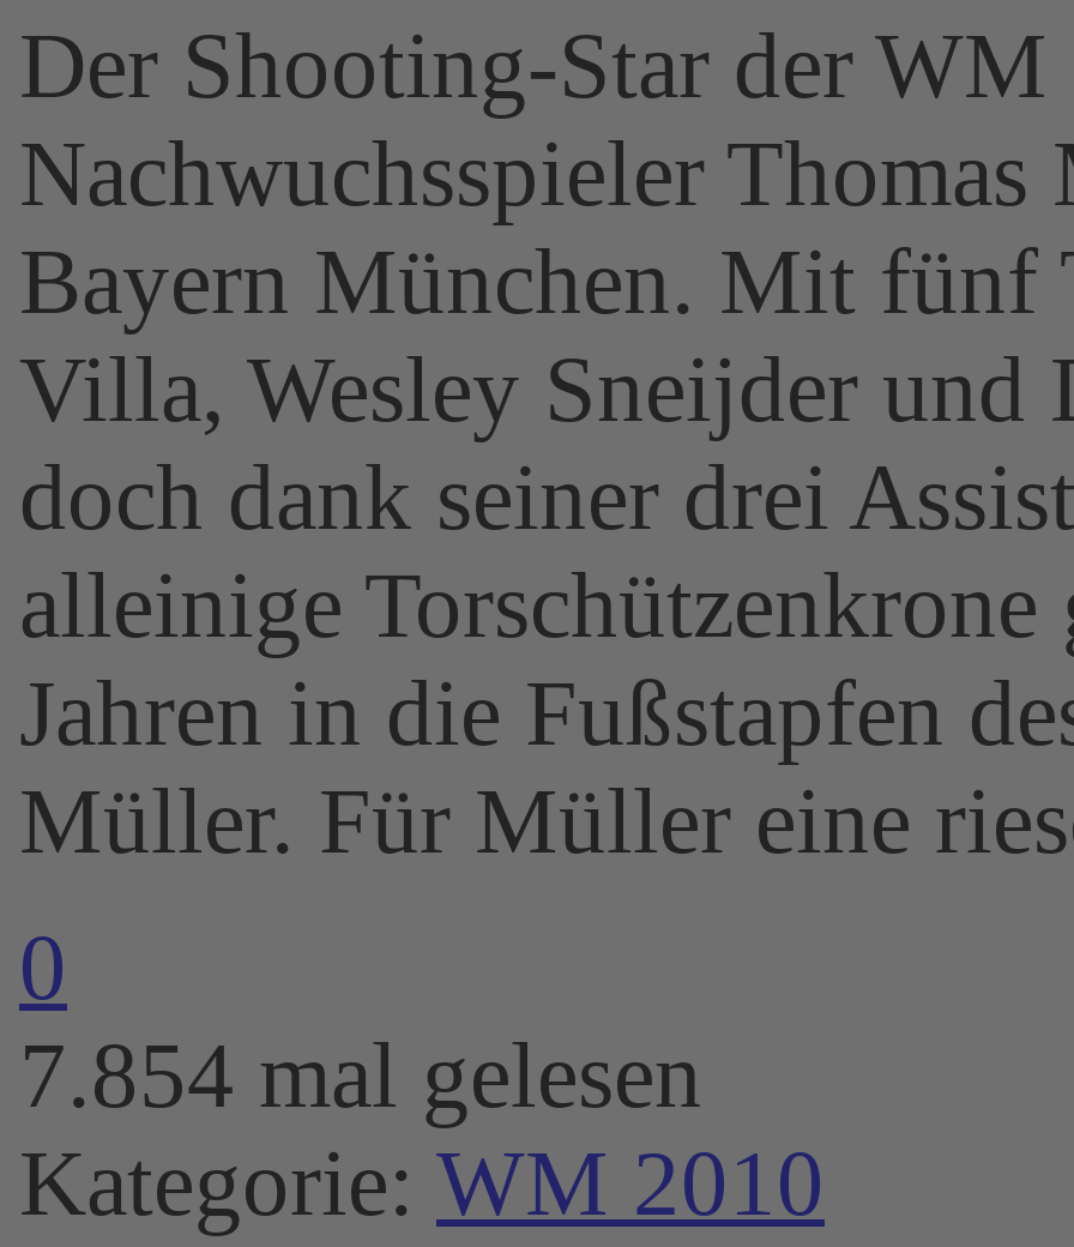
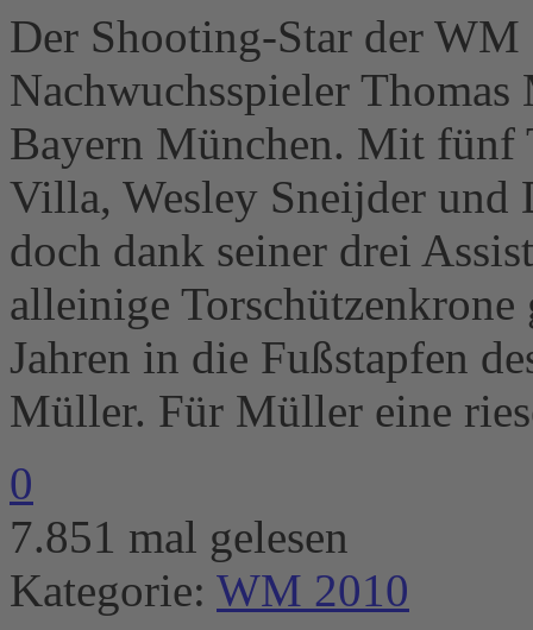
[19,1023,702,1126] 7.854 mal gelesen -> [10,511,349,562] 7.851 mal gelesen

